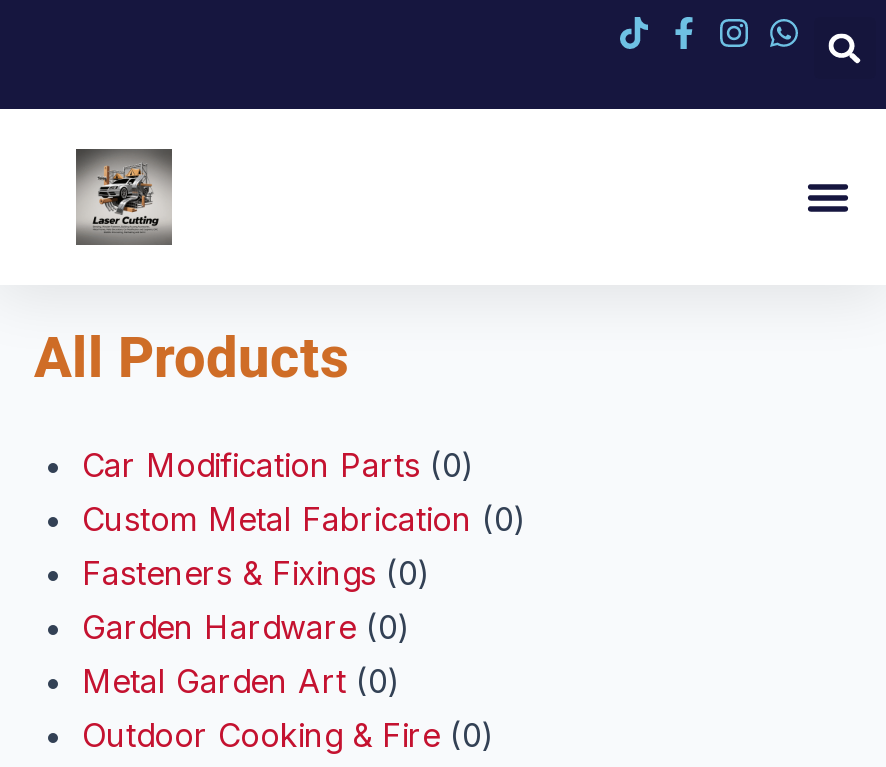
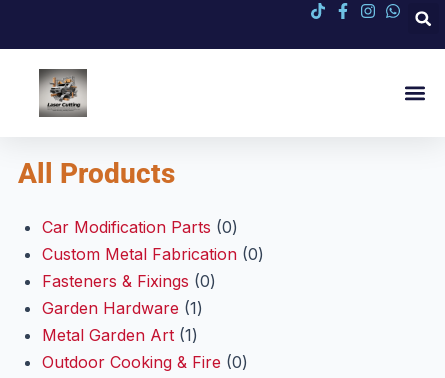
[82,607,398,647] Garden Hardware 0 -> [42,298,197,318] Garden Hardware 1
[82,661,388,701] Metal Garden Art 0 -> [42,325,192,345] Metal Garden Art 1

